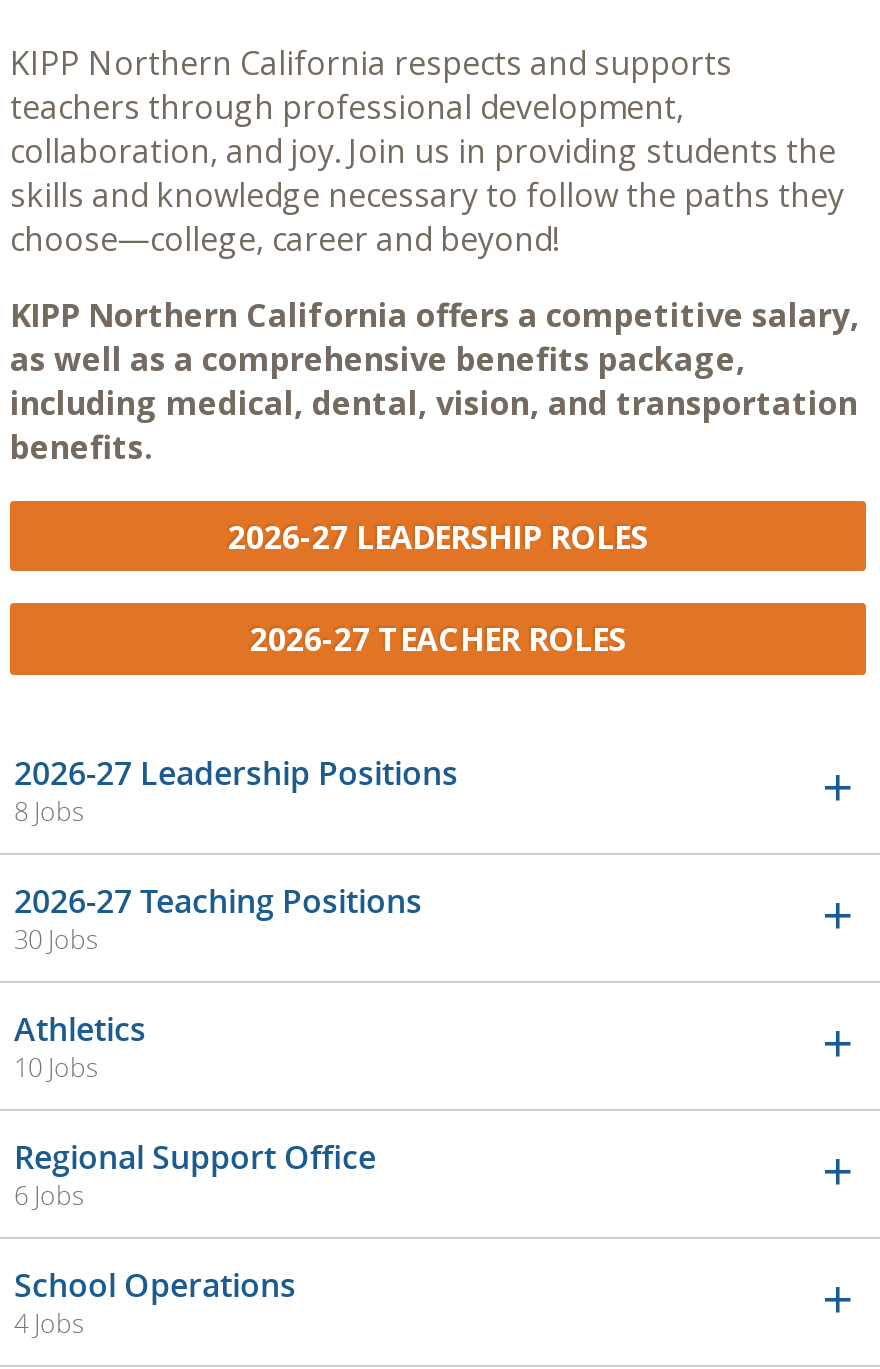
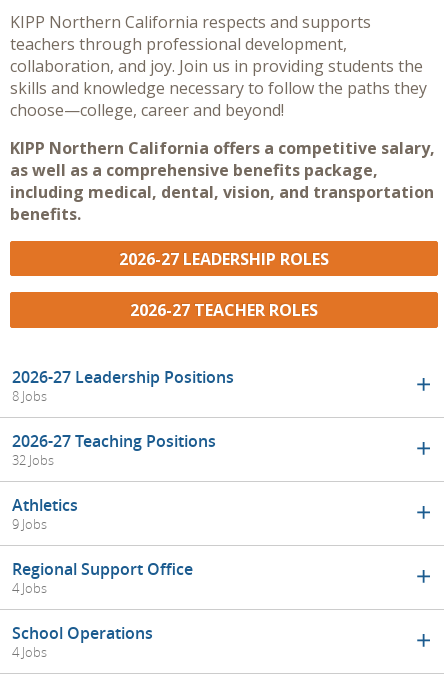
[14,920,98,956] 30 Jobs -> [12,451,54,469] 32 Jobs
[14,1048,98,1084] 10 Jobs -> [12,515,47,533] 9 Jobs
[14,1176,84,1212] 6 Jobs -> [12,579,47,597] 4 Jobs

